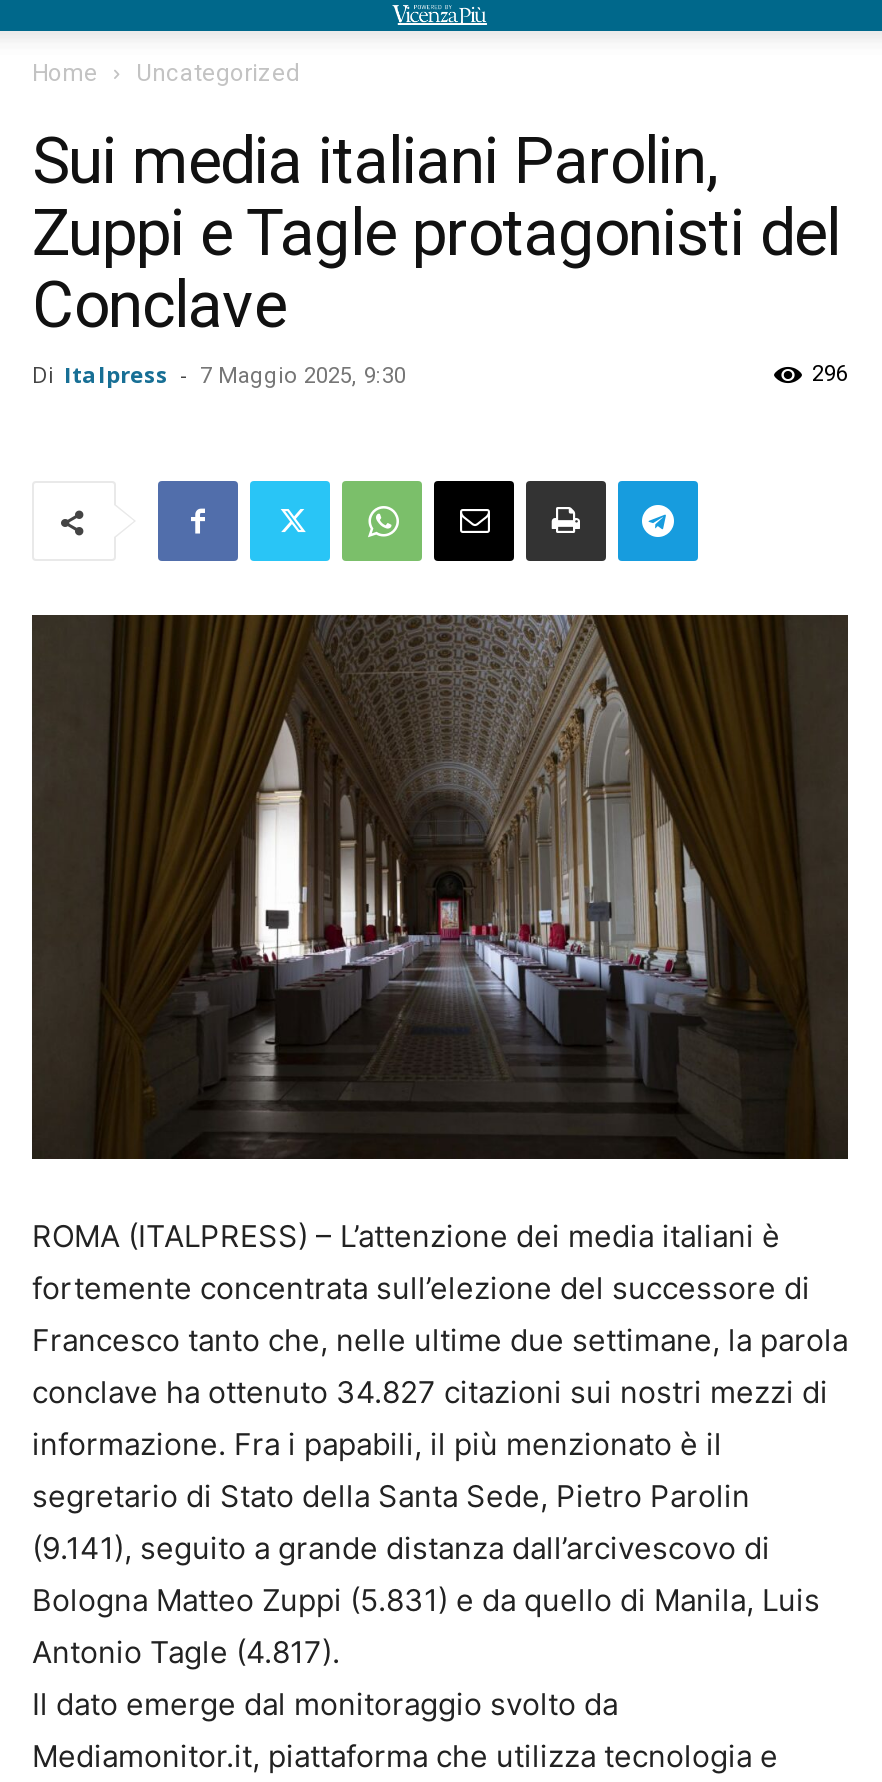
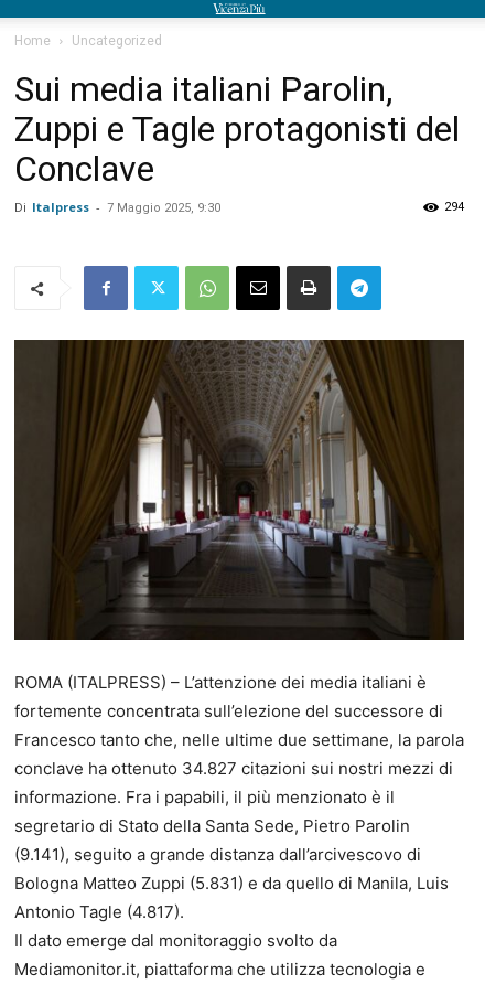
[812,361,848,387] 296 -> [444,200,464,214] 294

